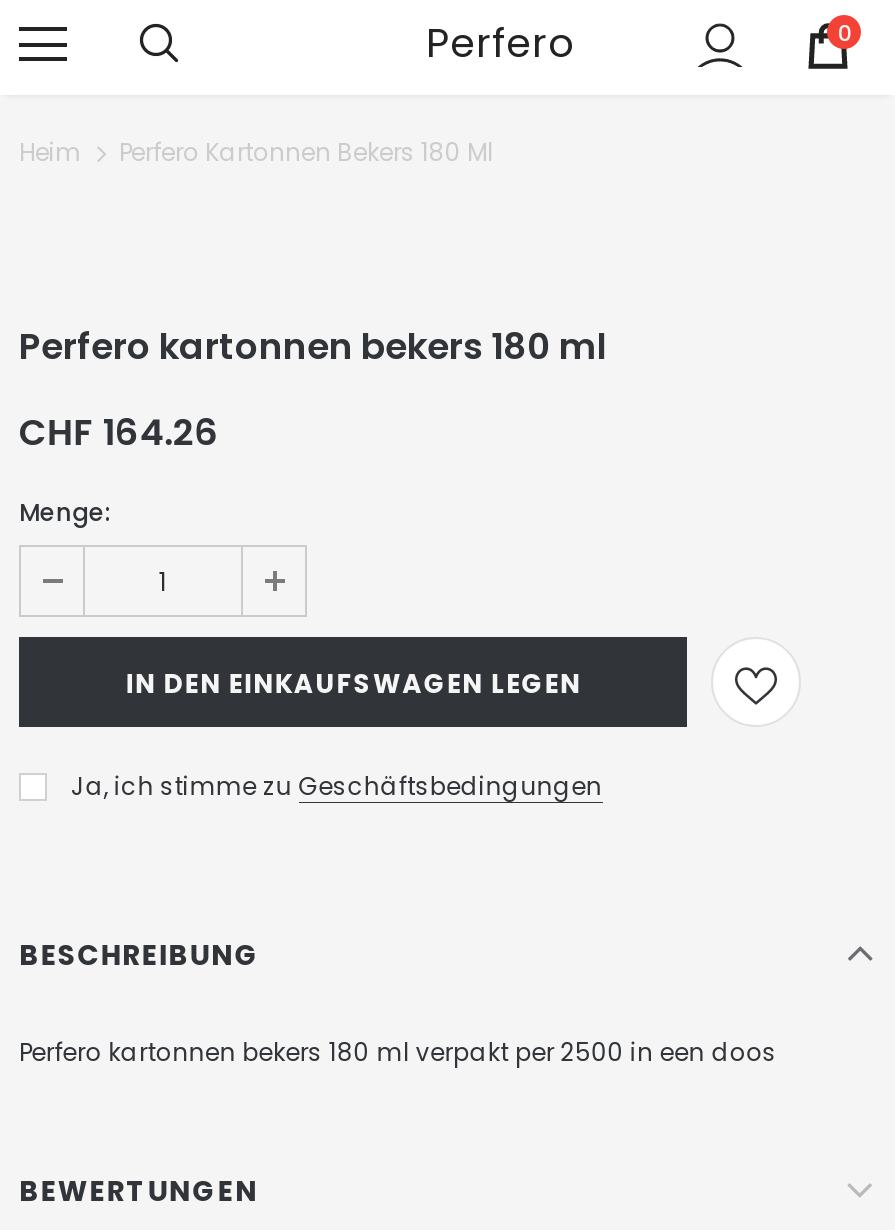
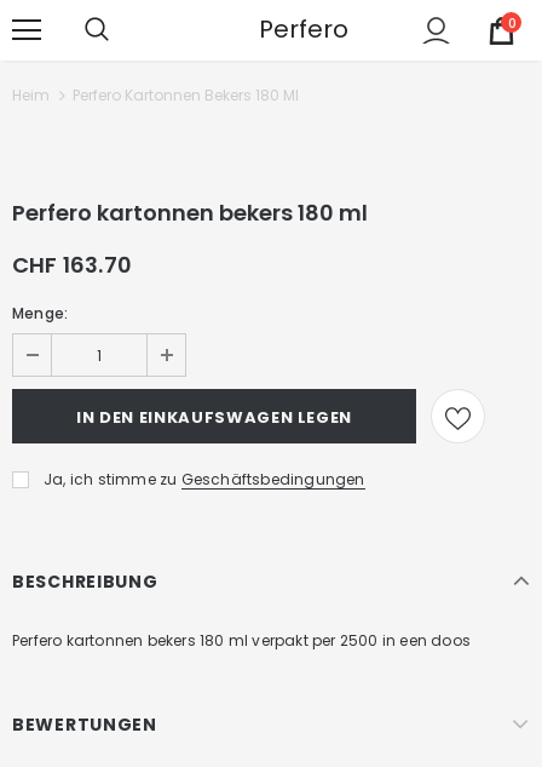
[19,407,219,457] CHF 164.26 -> [12,250,132,280] CHF 163.70

